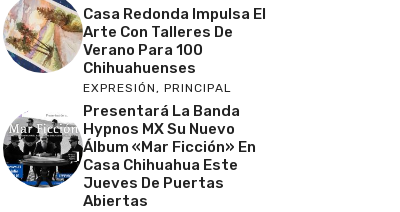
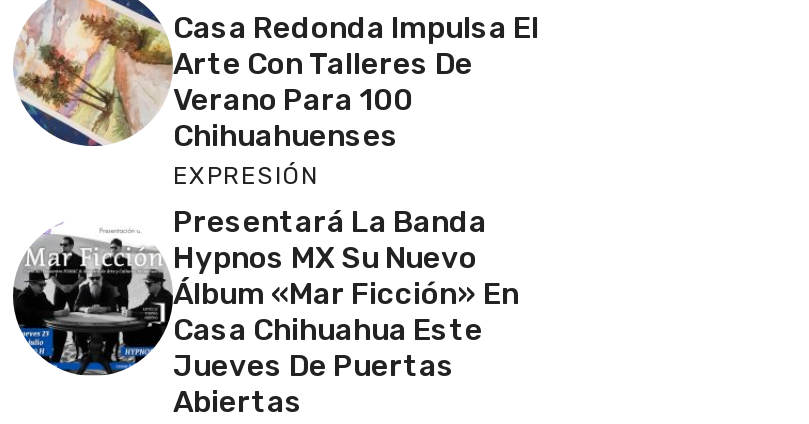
[83,81,232,95] EXPRESIÓN, PRINCIPAL -> [173,162,319,190] EXPRESIÓN

